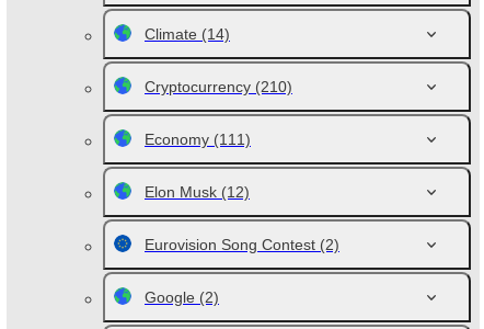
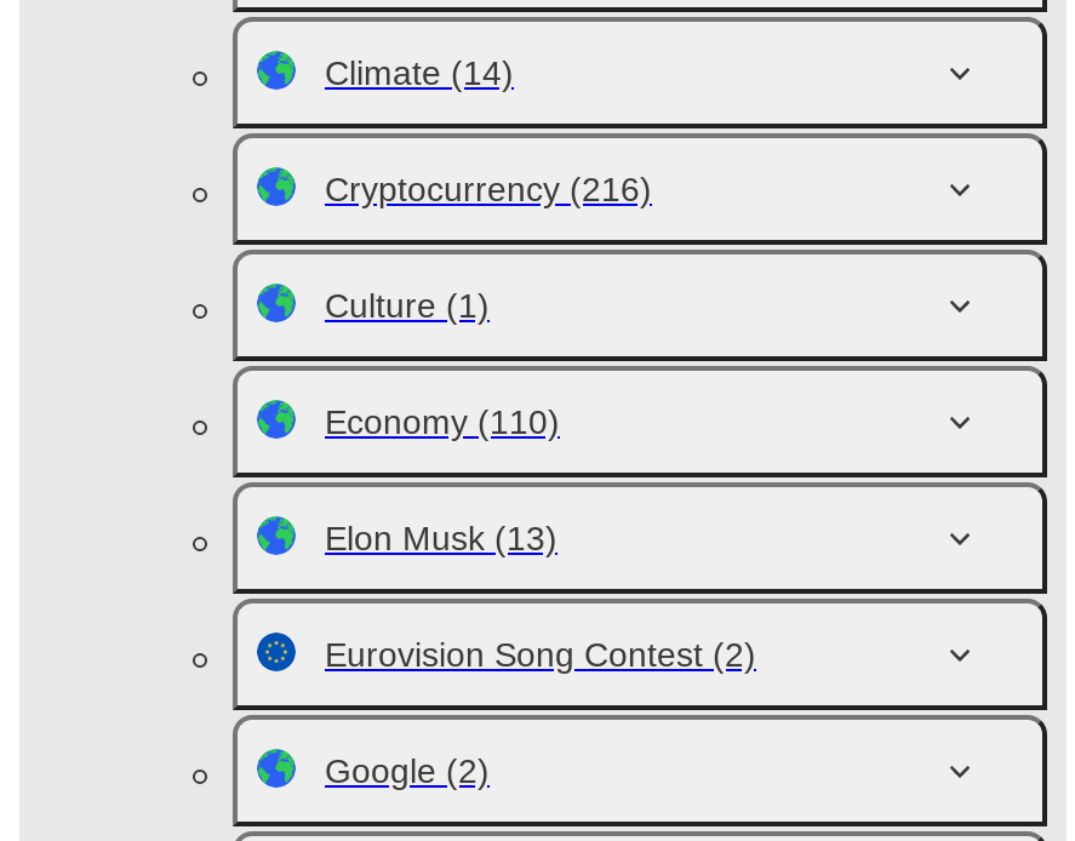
[145,78,292,201] Cryptocurrency (210) | Economy (111) | Elon Musk (12) -> [325,170,652,557] Cryptocurrency (216) | Culture (1) | Economy (110) | Elon Musk (13)

